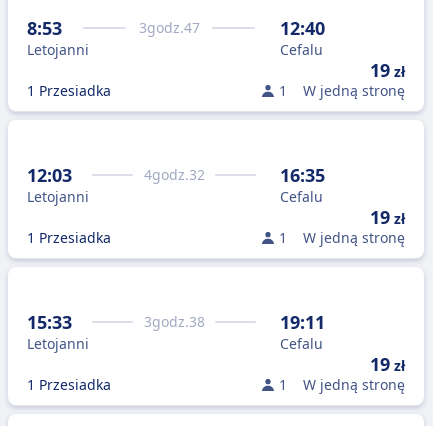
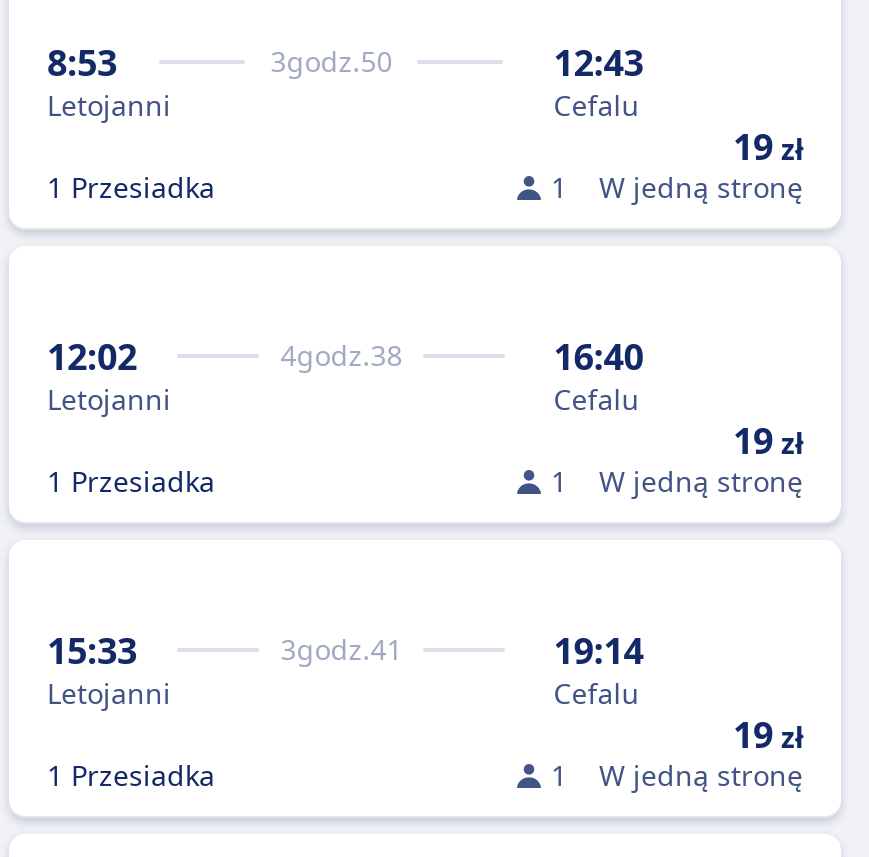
[139,18,200,37] 3godz.47 -> [270,42,392,80] 3godz.50
[280,16,325,40] 12:40 -> [554,38,644,86] 12:43
[27,163,72,187] 12:03 -> [47,332,137,380] 12:02
[144,165,205,184] 4godz.32 -> [280,336,402,374] 4godz.38
[280,163,325,187] 16:35 -> [554,332,644,380] 16:40
[144,312,205,331] 3godz.38 -> [280,630,402,668] 3godz.41
[280,310,325,334] 19:11 -> [554,626,644,674] 19:14

